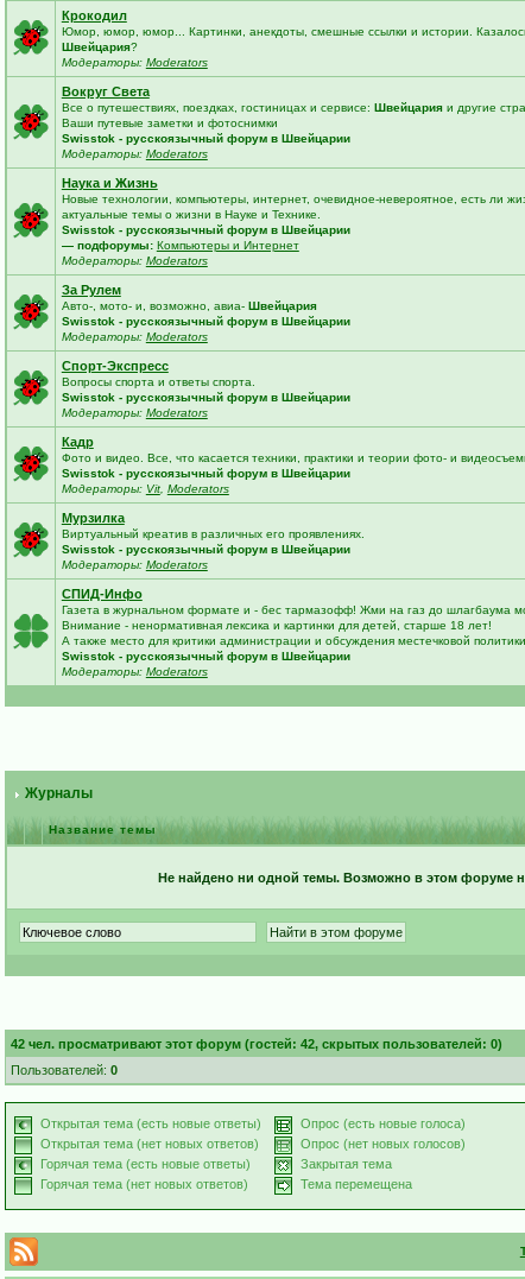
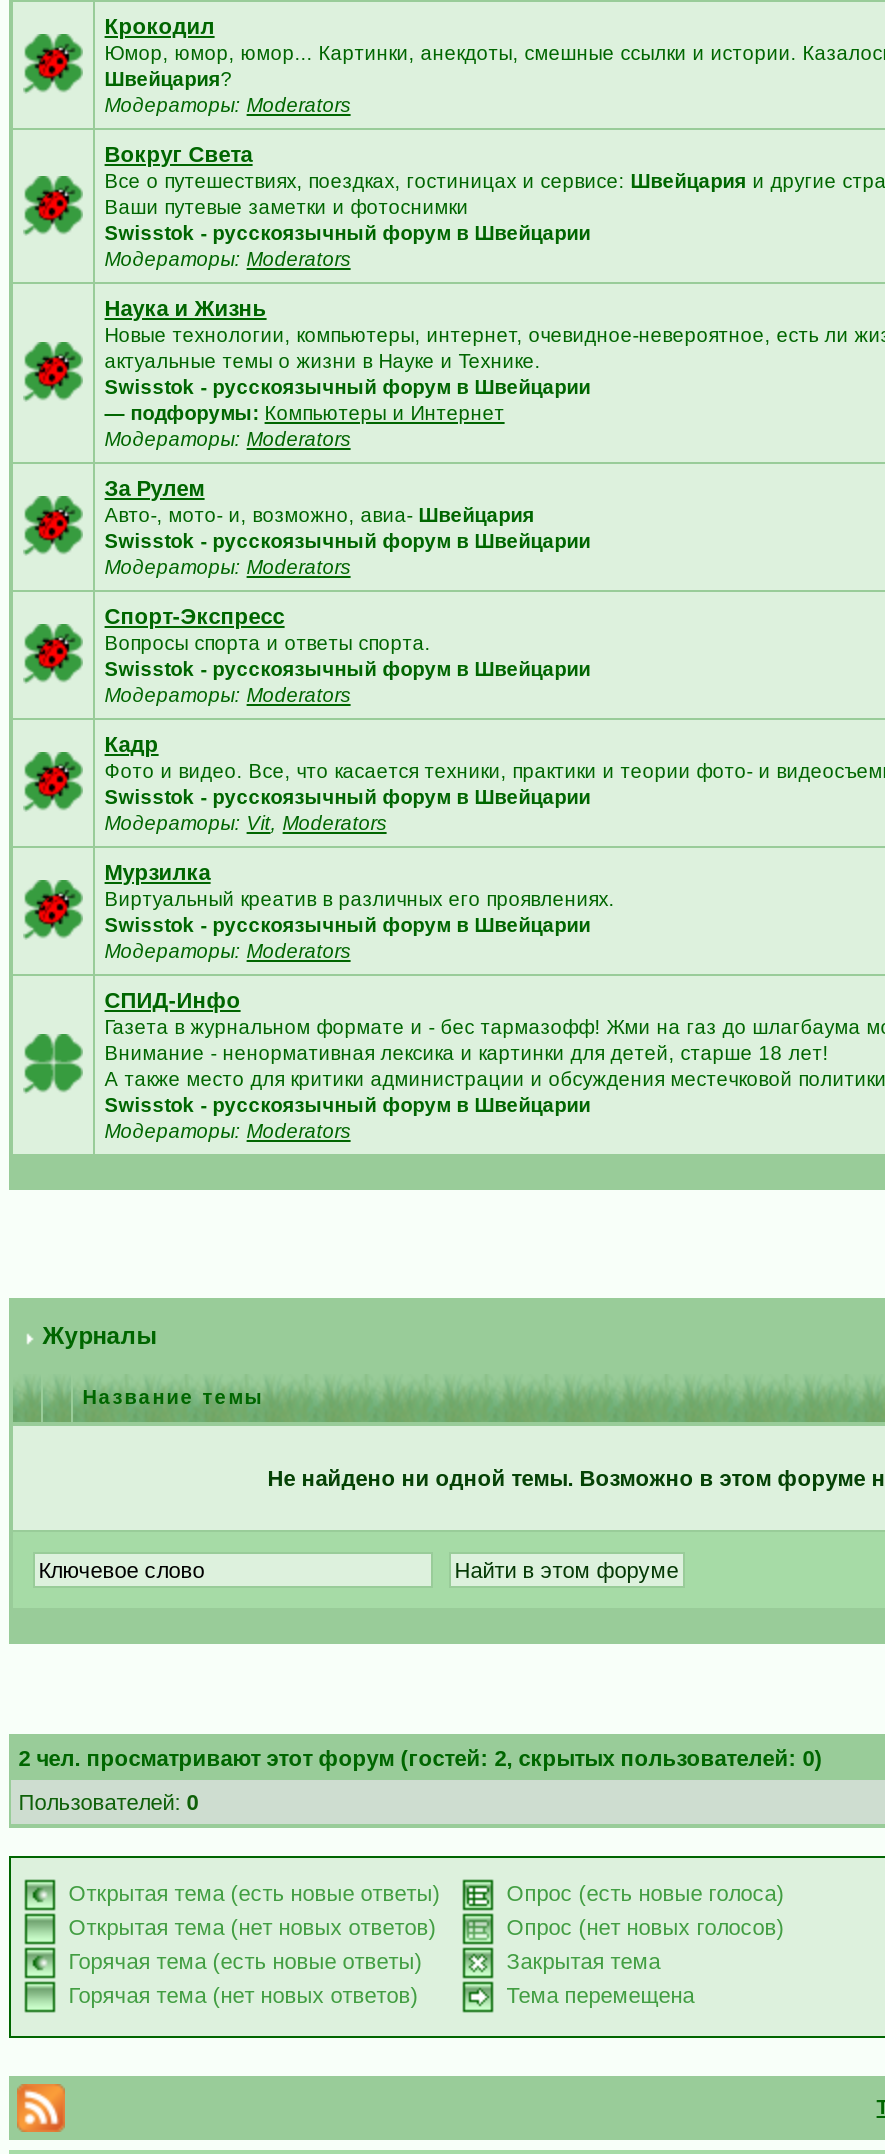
[10,1037,502,1051] 42 чел. просматривают этот форум (гостей: 42, скрытых пользователей: 0) -> [19,1746,823,1770] 2 чел. просматривают этот форум (гостей: 2, скрытых пользователей: 0)

